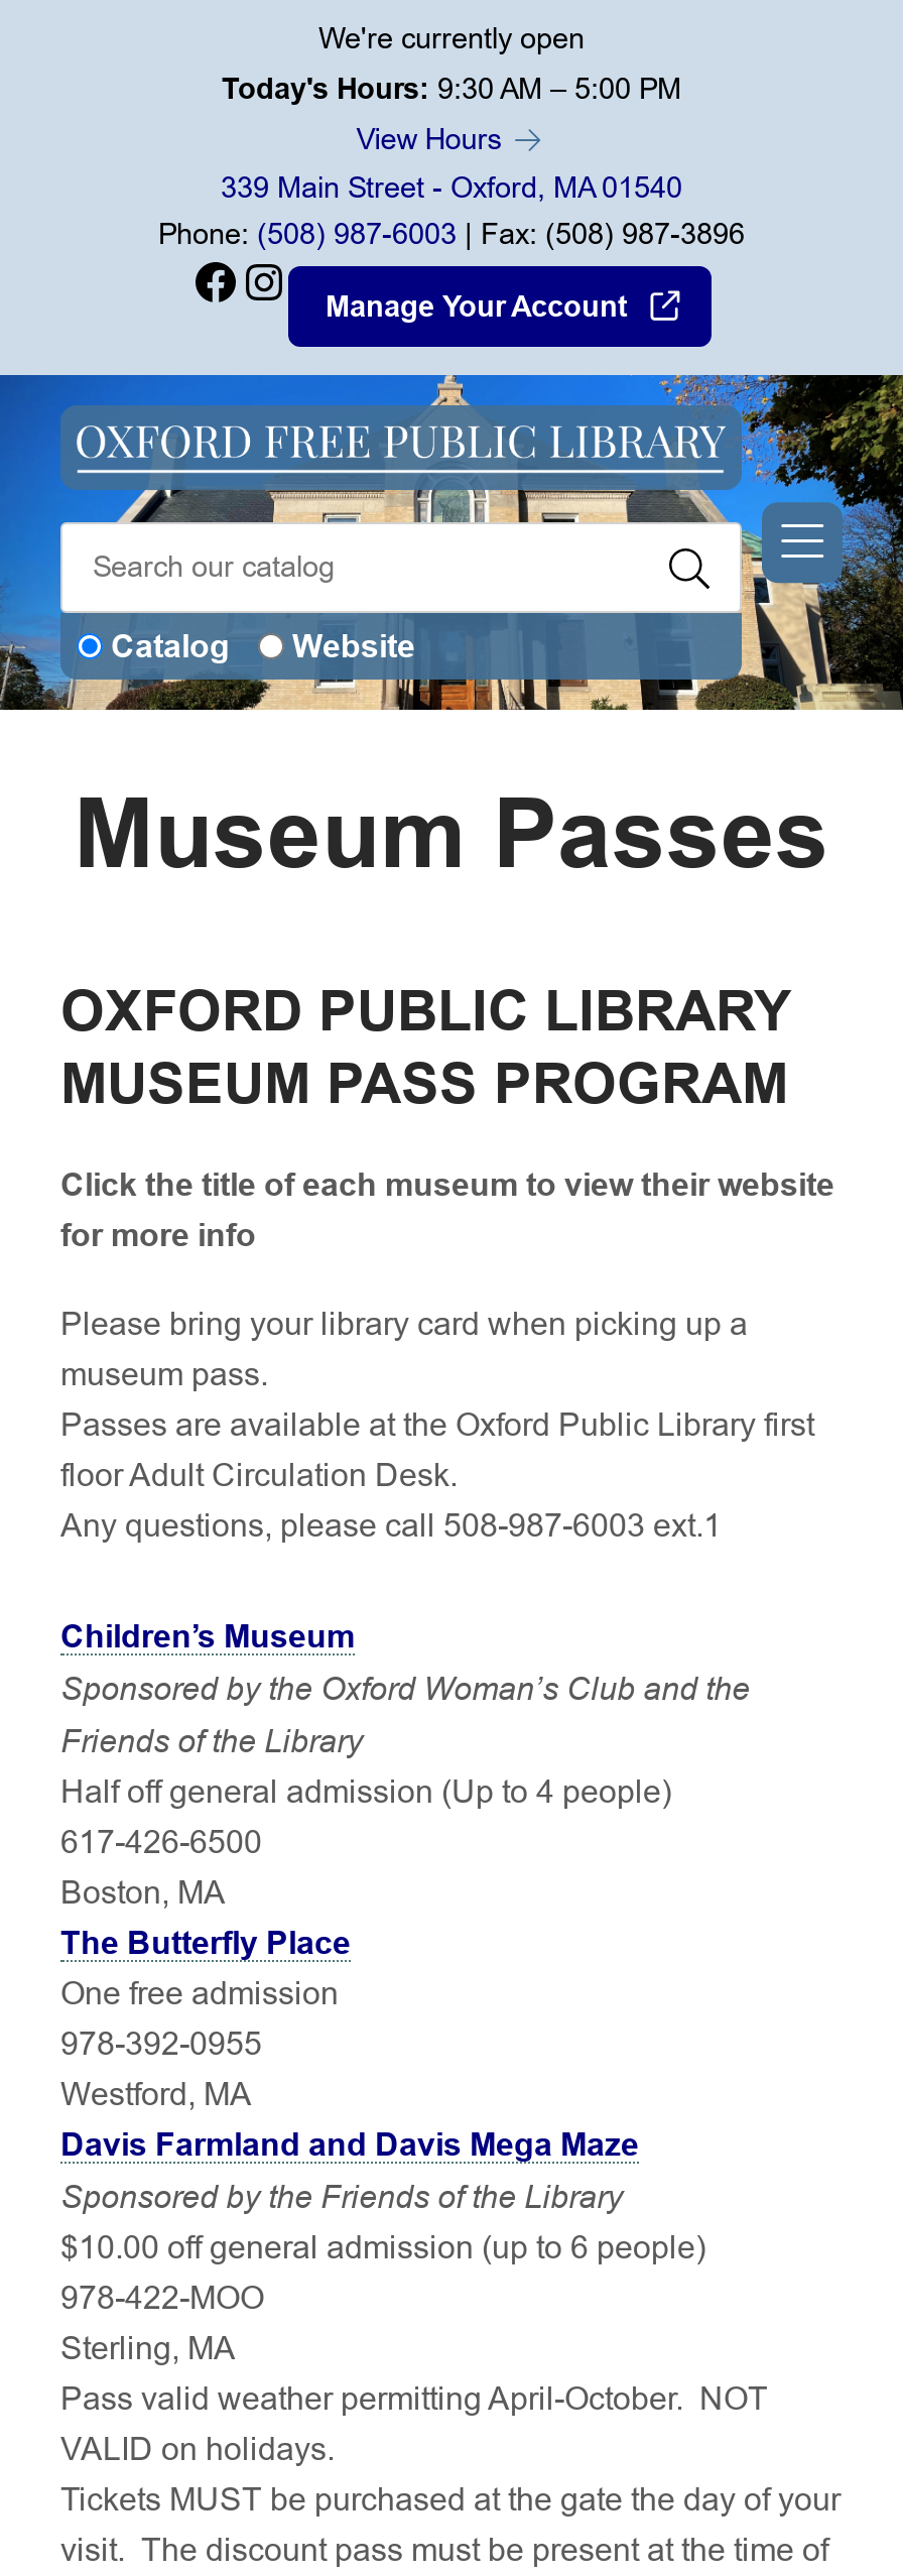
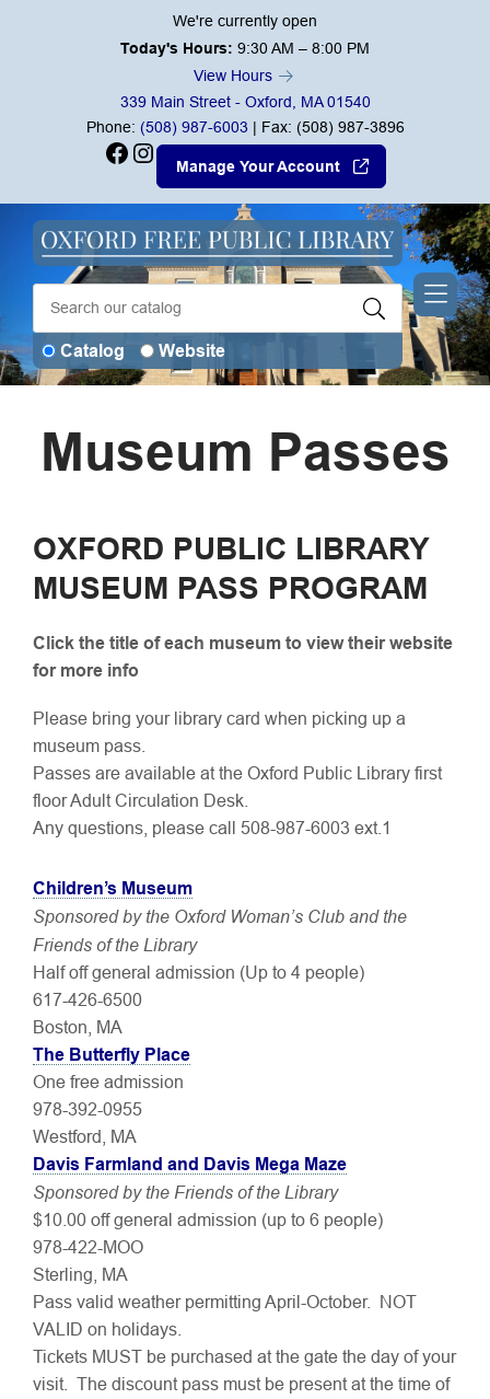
[222,73,681,105] Today's Hours: 9:30 AM – 5:00 PM -> [120,39,370,57] Today's Hours: 9:30 AM – 8:00 PM

